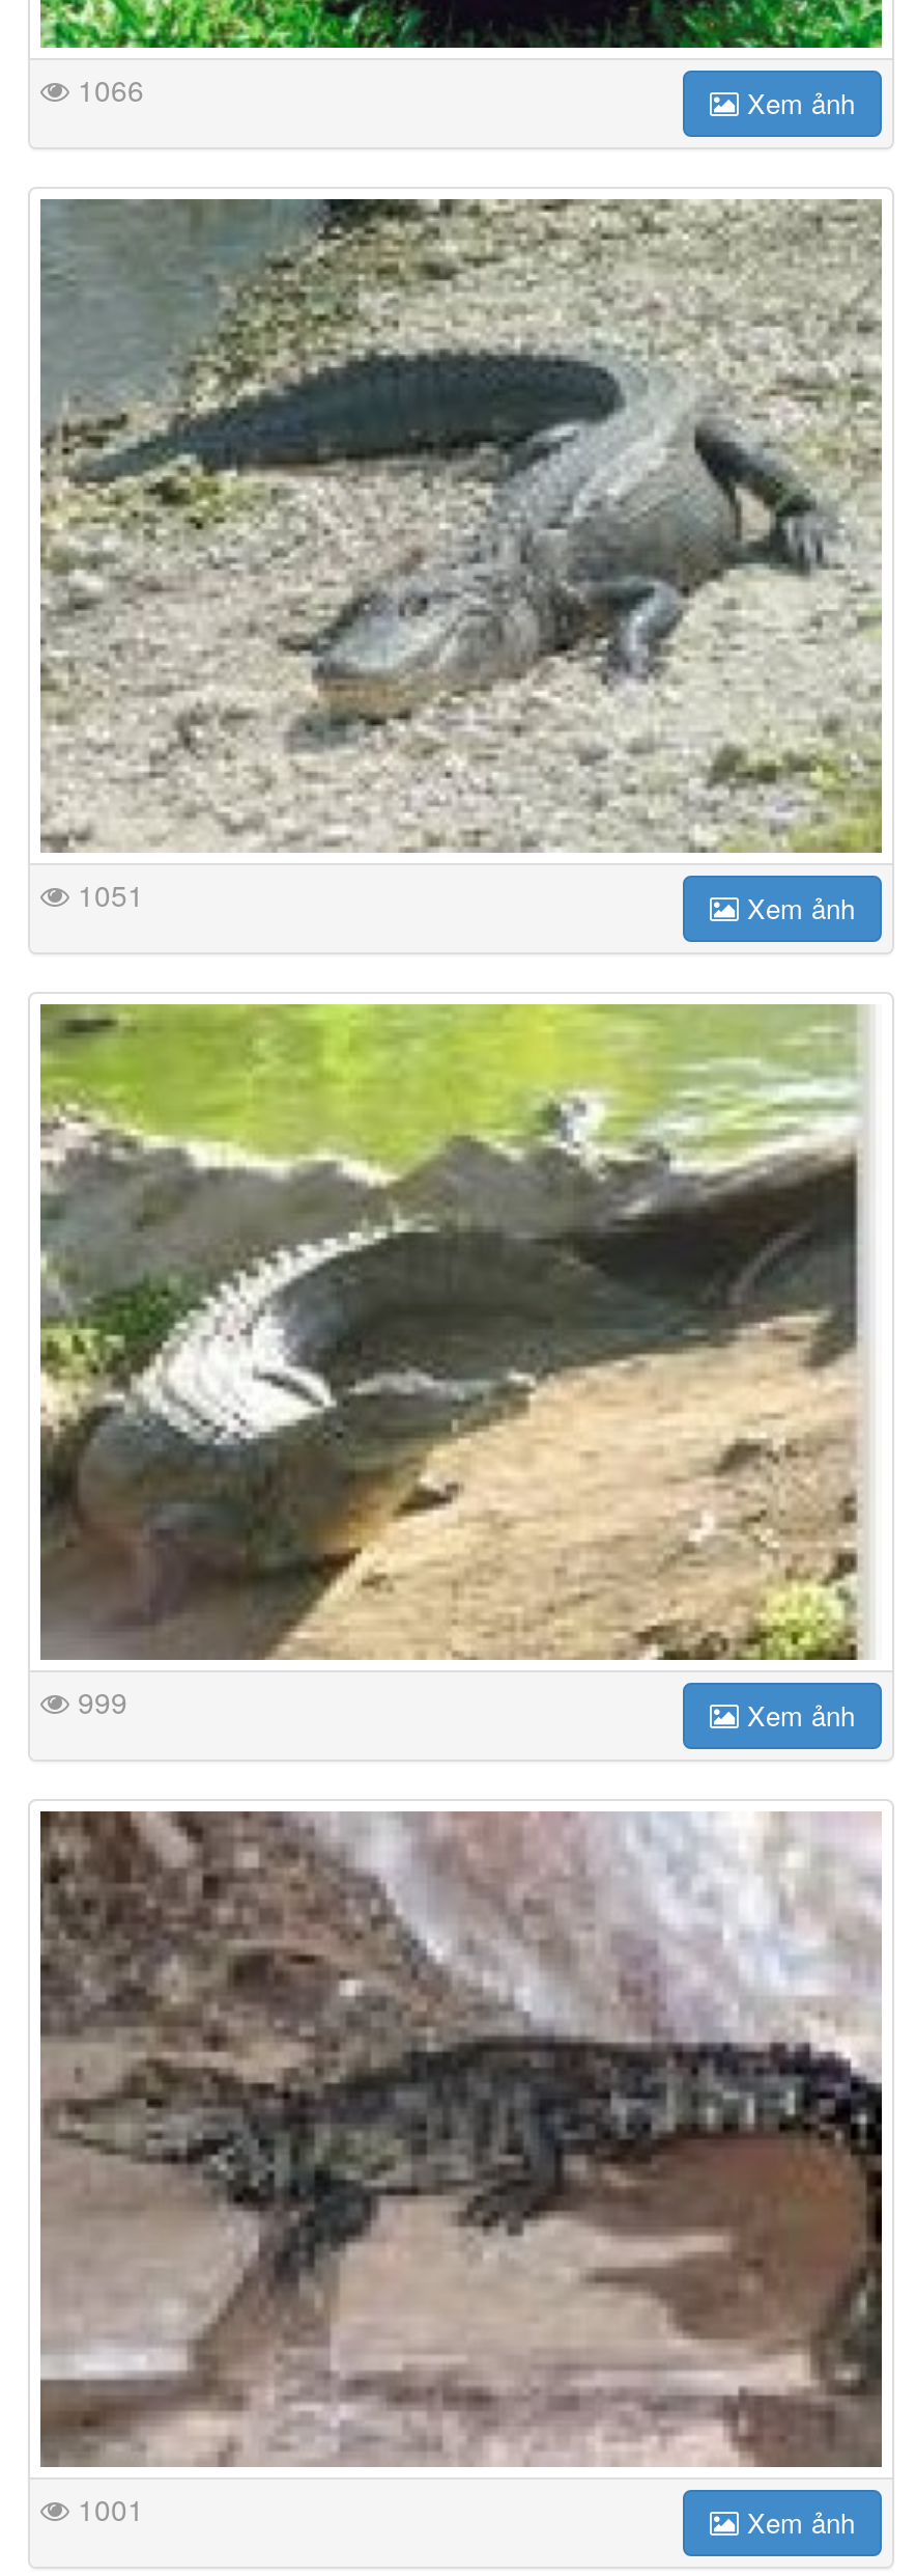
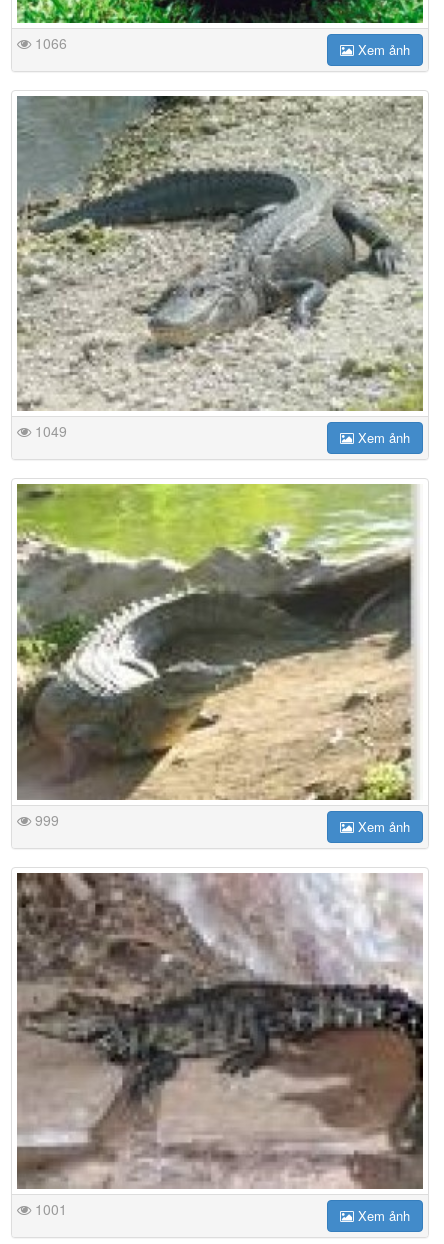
[69,874,144,916] 1051 -> [31,421,67,441] 1049

